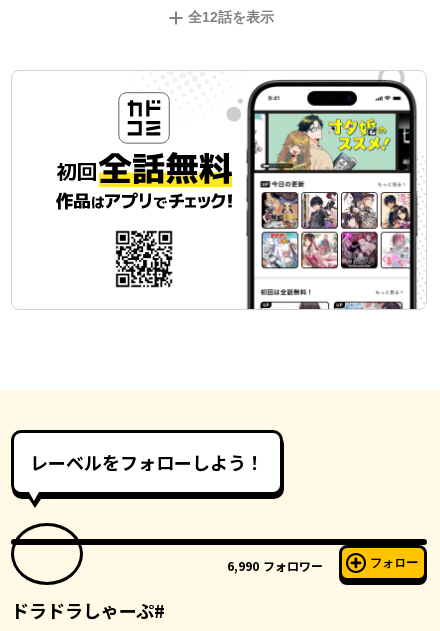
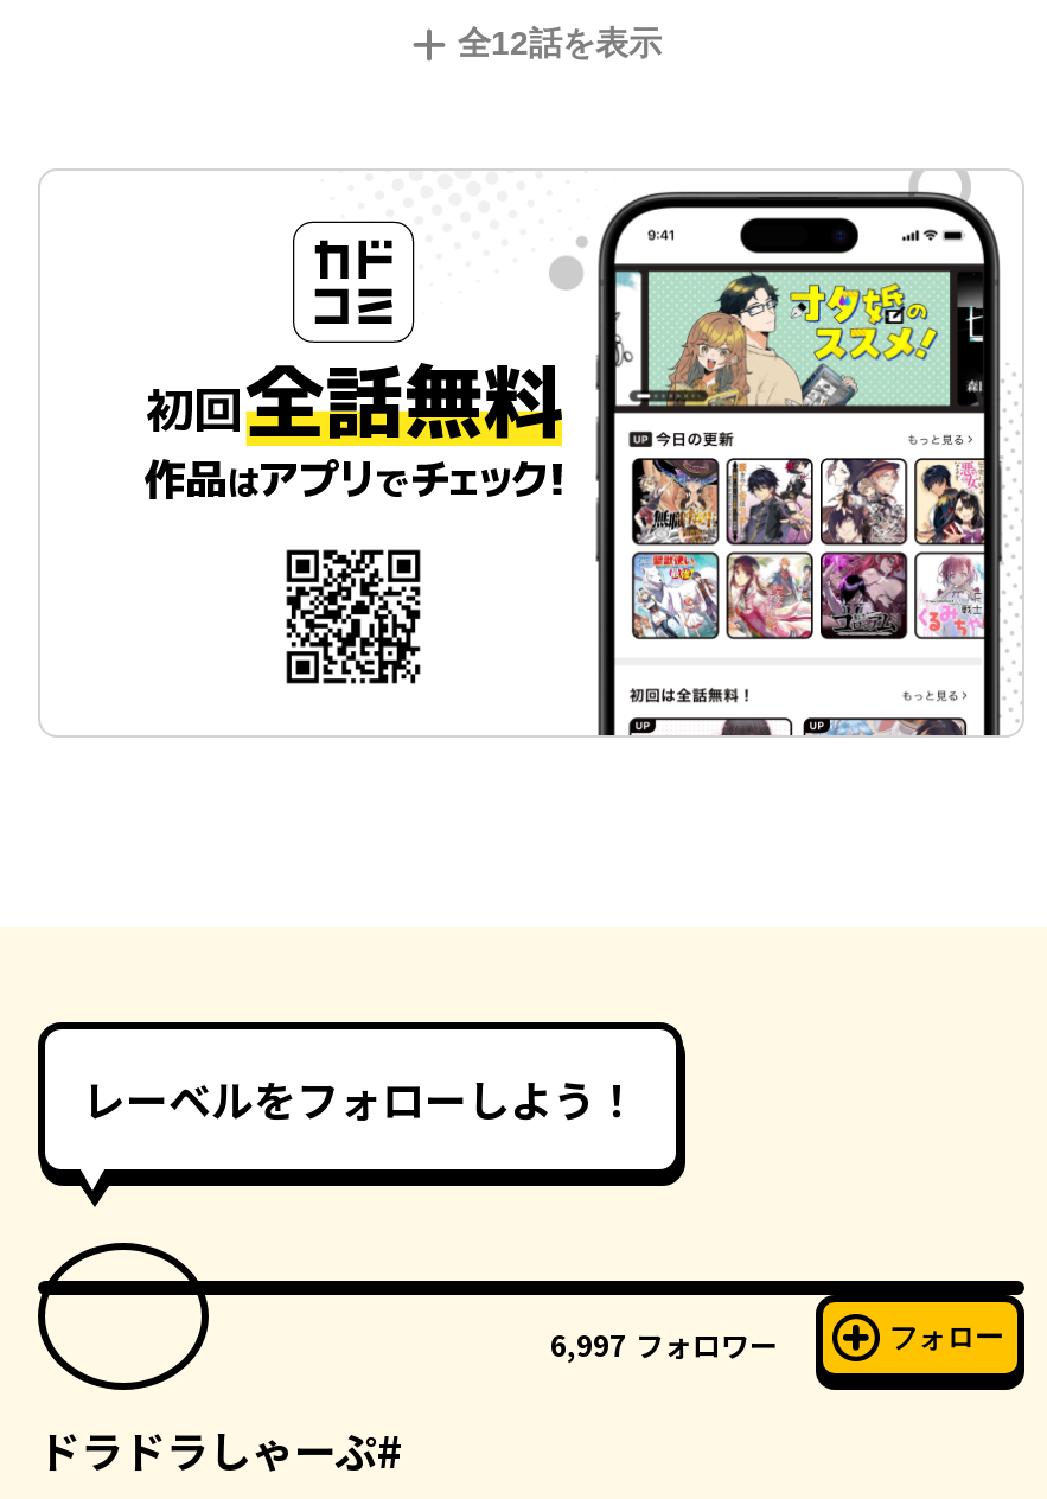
[227,556,323,573] 6,990 フォロワー -> [550,1322,778,1363] 6,997 フォロワー

